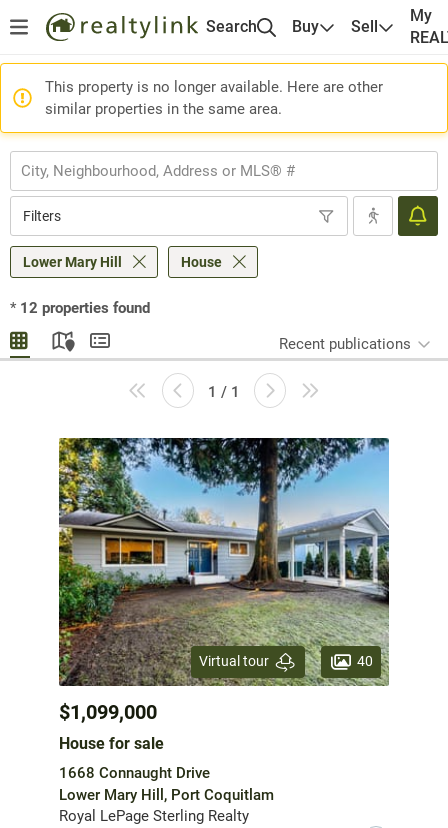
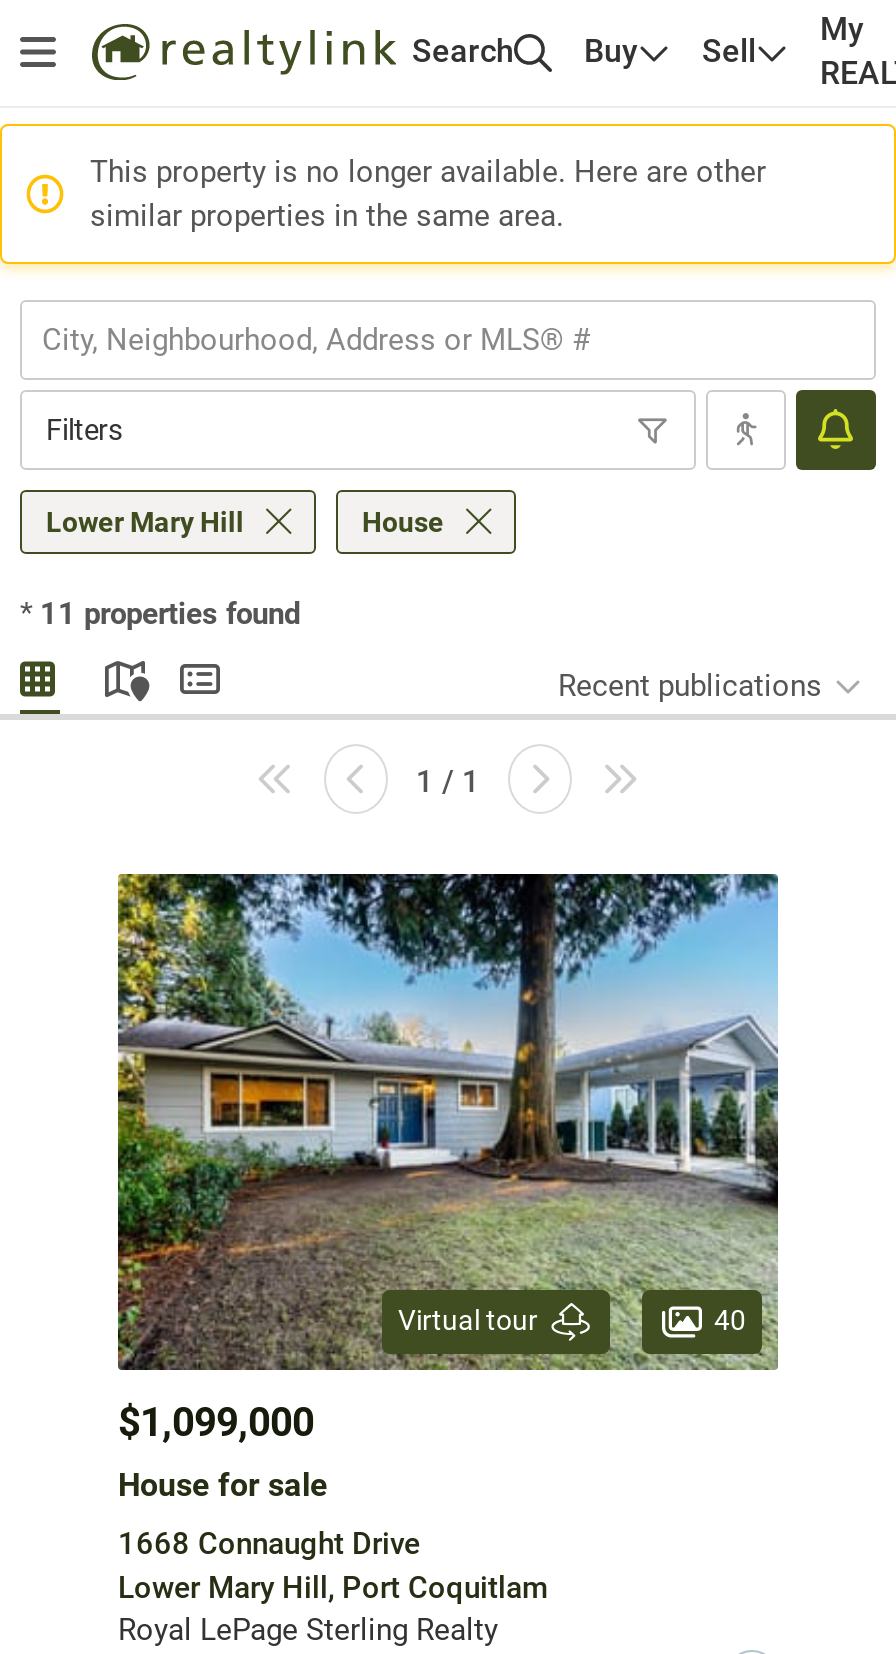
[10,299,150,317] * 12 properties found -> [20,596,300,632] * 11 properties found

